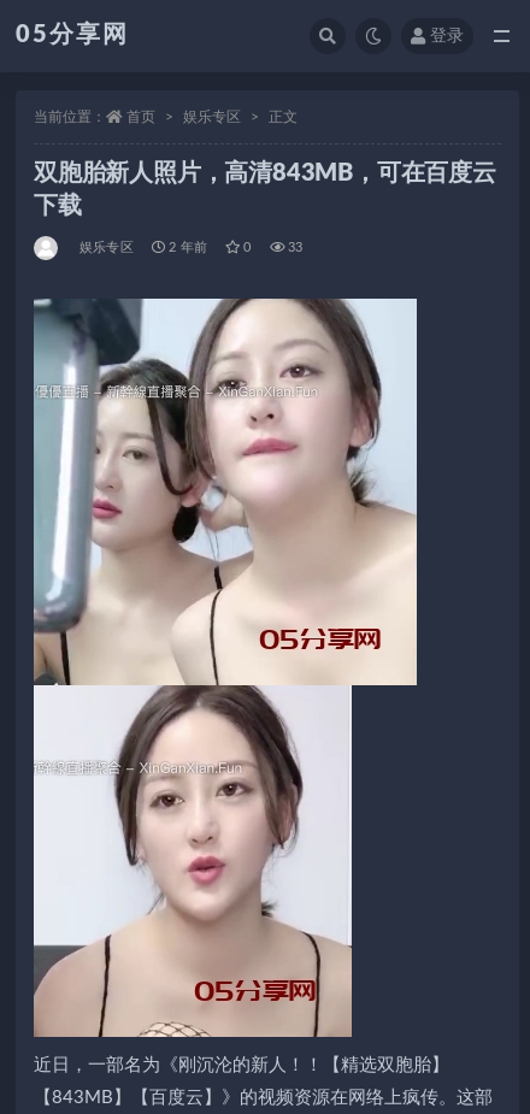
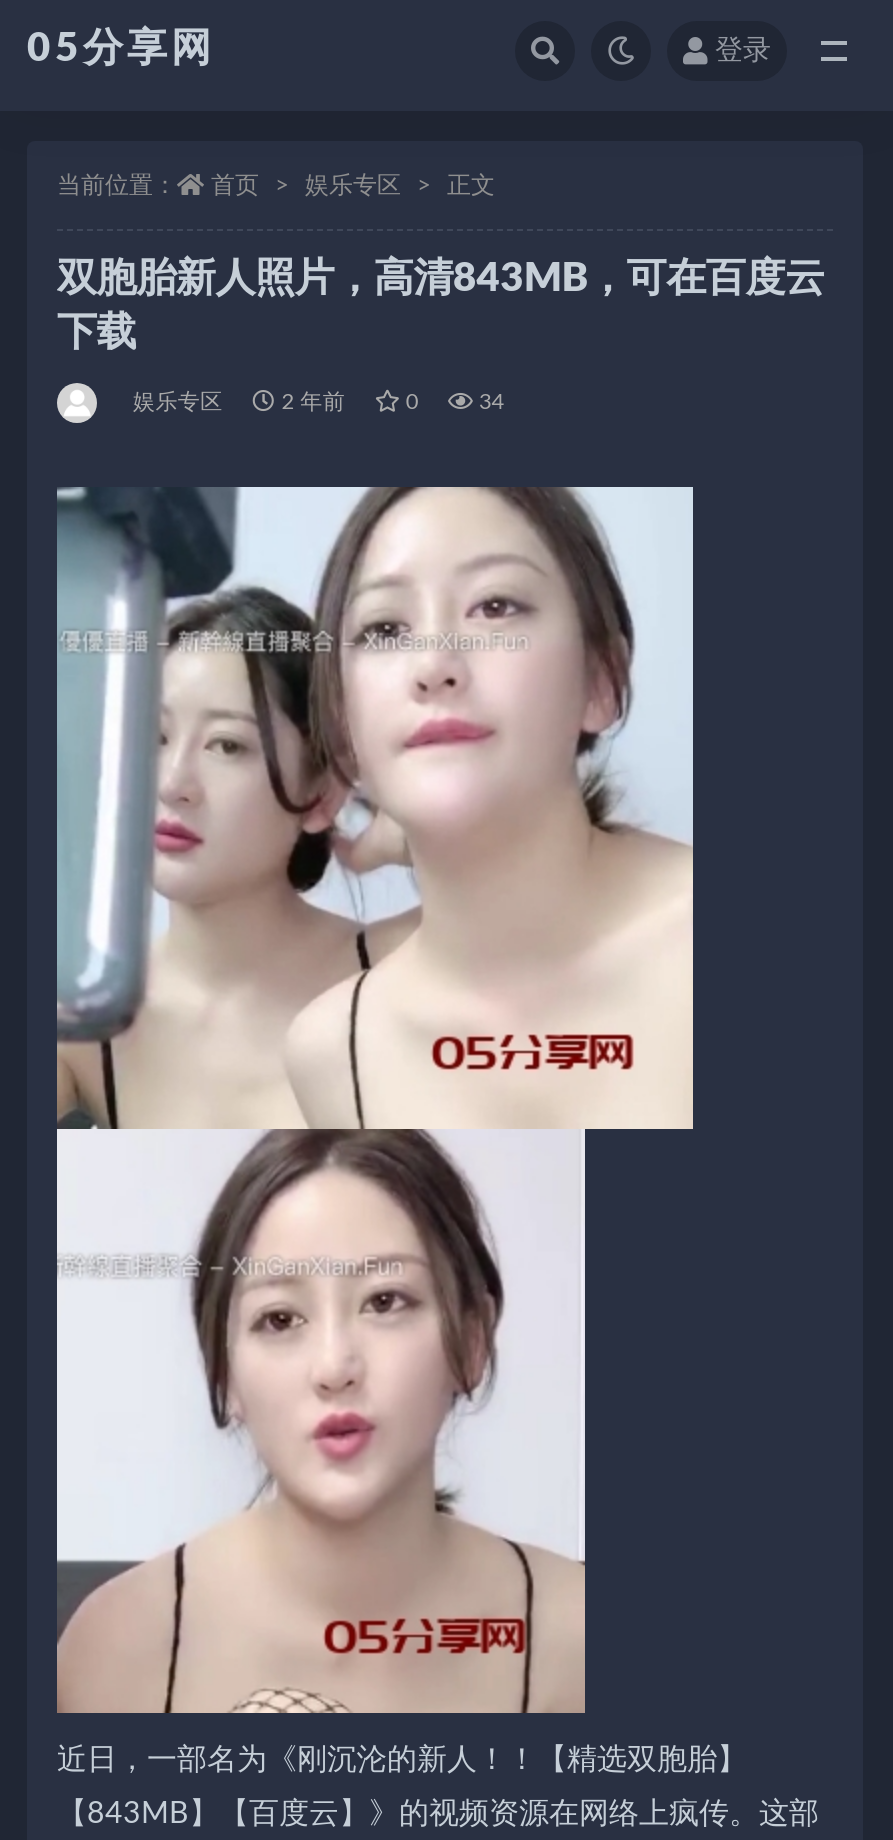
[284,241,303,254] 33 -> [473,391,504,413] 34

